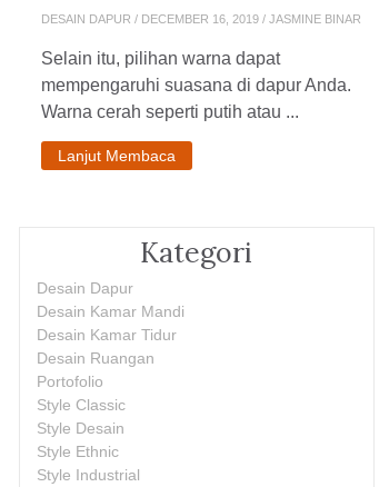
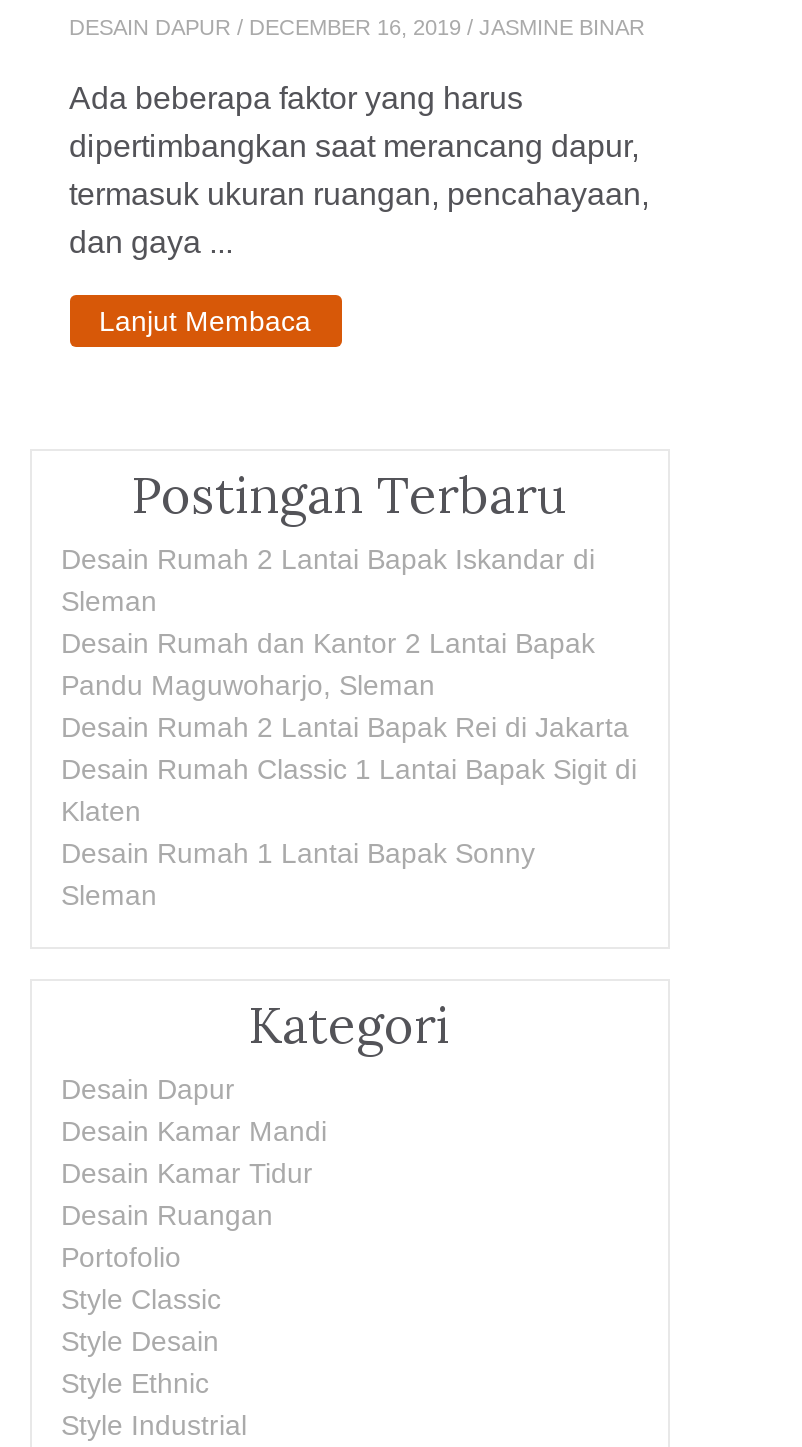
[41,49,351,121] Selain itu, pilihan warna dapat | mempengaruhi suasana di dapur Anda. | Warna cerah seperti putih atau ... -> [69,81,649,259] Ada beberapa faktor yang harus | dipertimbangkan saat merancang dapur, | termasuk ukuran ruangan, pencahayaan, | dan gaya ...
none -> [61,463,637,911] Postingan Terbaru | Desain Rumah 2 Lantai Bapak Iskandar di | Sleman | Desain Rumah dan Kantor 2 Lantai Bapak | Pandu Maguwoharjo, Sleman | Desain Rumah 2 Lantai Bapak Rei di Jakarta | Desain Rumah Classic 1 Lantai Bapak Sigit di | Klaten | Desain Rumah 1 Lantai Bapak Sonny | Sleman

